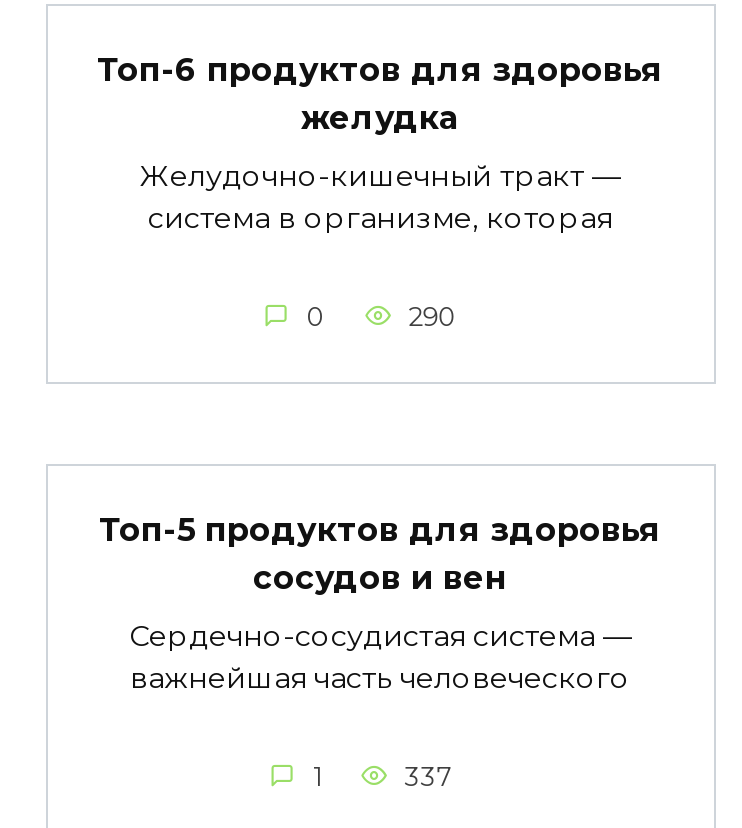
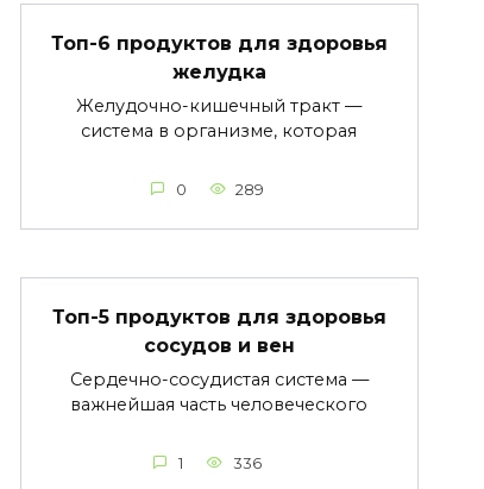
[408,301,456,331] 290 -> [236,180,264,198] 289
[404,761,450,791] 337 -> [233,454,261,472] 336

